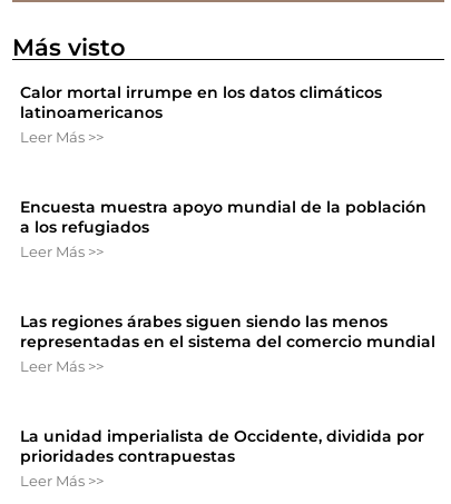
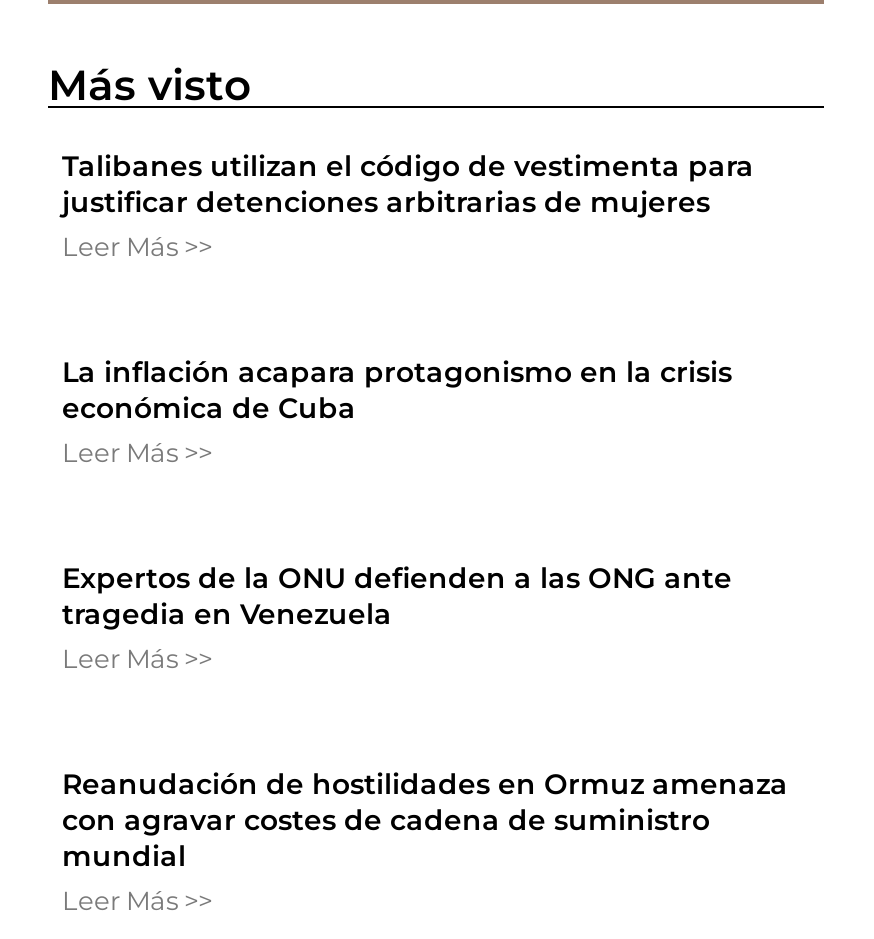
[20,82,382,122] Calor mortal irrumpe en los datos climáticos | latinoamericanos -> [62,148,754,220] Talibanes utilizan el código de vestimenta para | justificar detenciones arbitrarias de mujeres
[20,197,427,237] Encuesta muestra apoyo mundial de la población | a los refugiados -> [62,354,732,426] La inflación acapara protagonismo en la crisis | económica de Cuba
[20,311,435,351] Las regiones árabes siguen siendo las menos | representadas en el sistema del comercio mundial -> [62,560,732,632] Expertos de la ONU defienden a las ONG ante | tragedia en Venezuela
[20,426,424,466] La unidad imperialista de Occidente, dividida por | prioridades contrapuestas -> [62,766,788,874] Reanudación de hostilidades en Ormuz amenaza | con agravar costes de cadena de suministro | mundial

